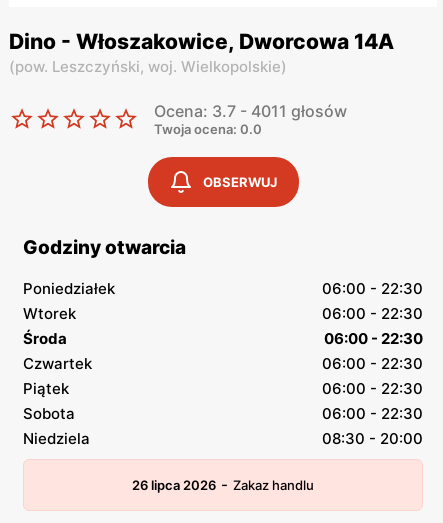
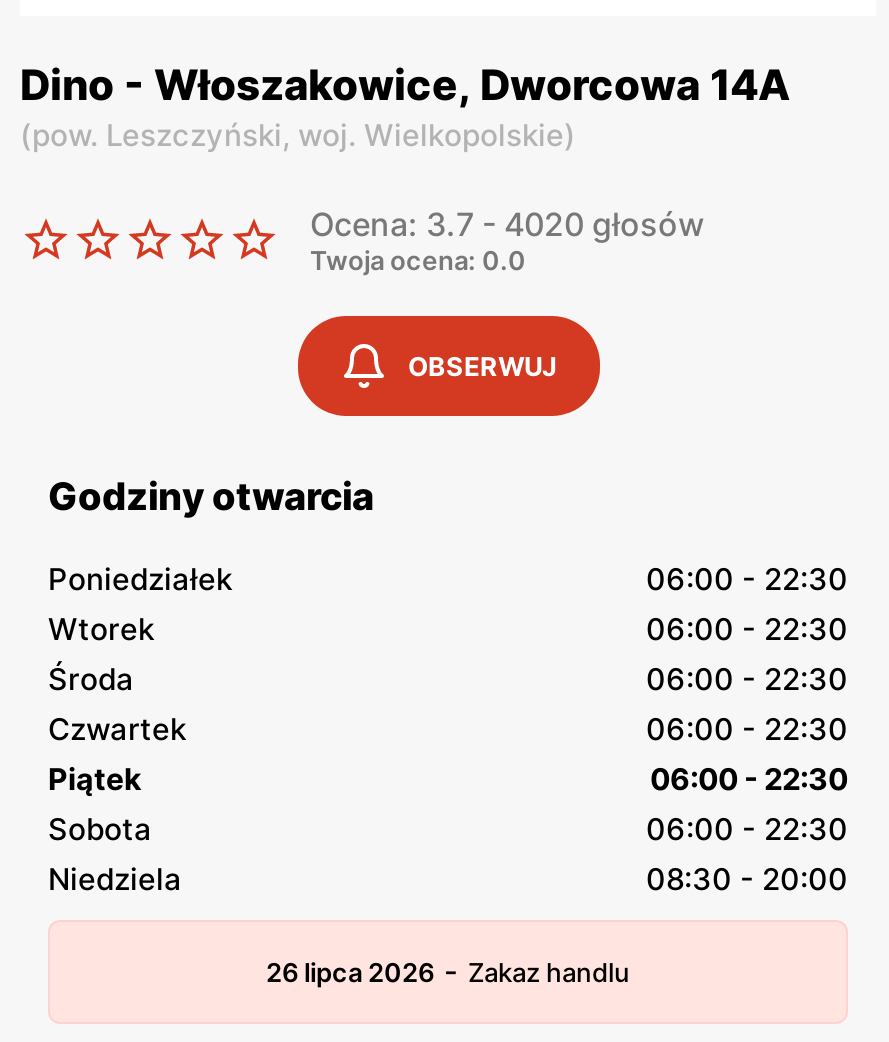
[154,101,347,121] Ocena: 3.7 - 4011 głosów -> [310,204,704,244] Ocena: 3.7 - 4020 głosów

